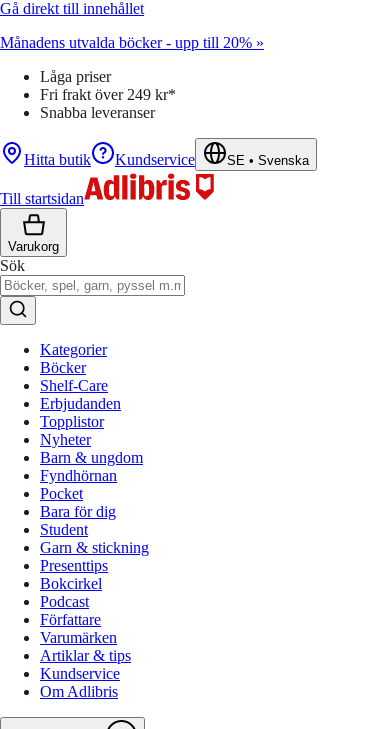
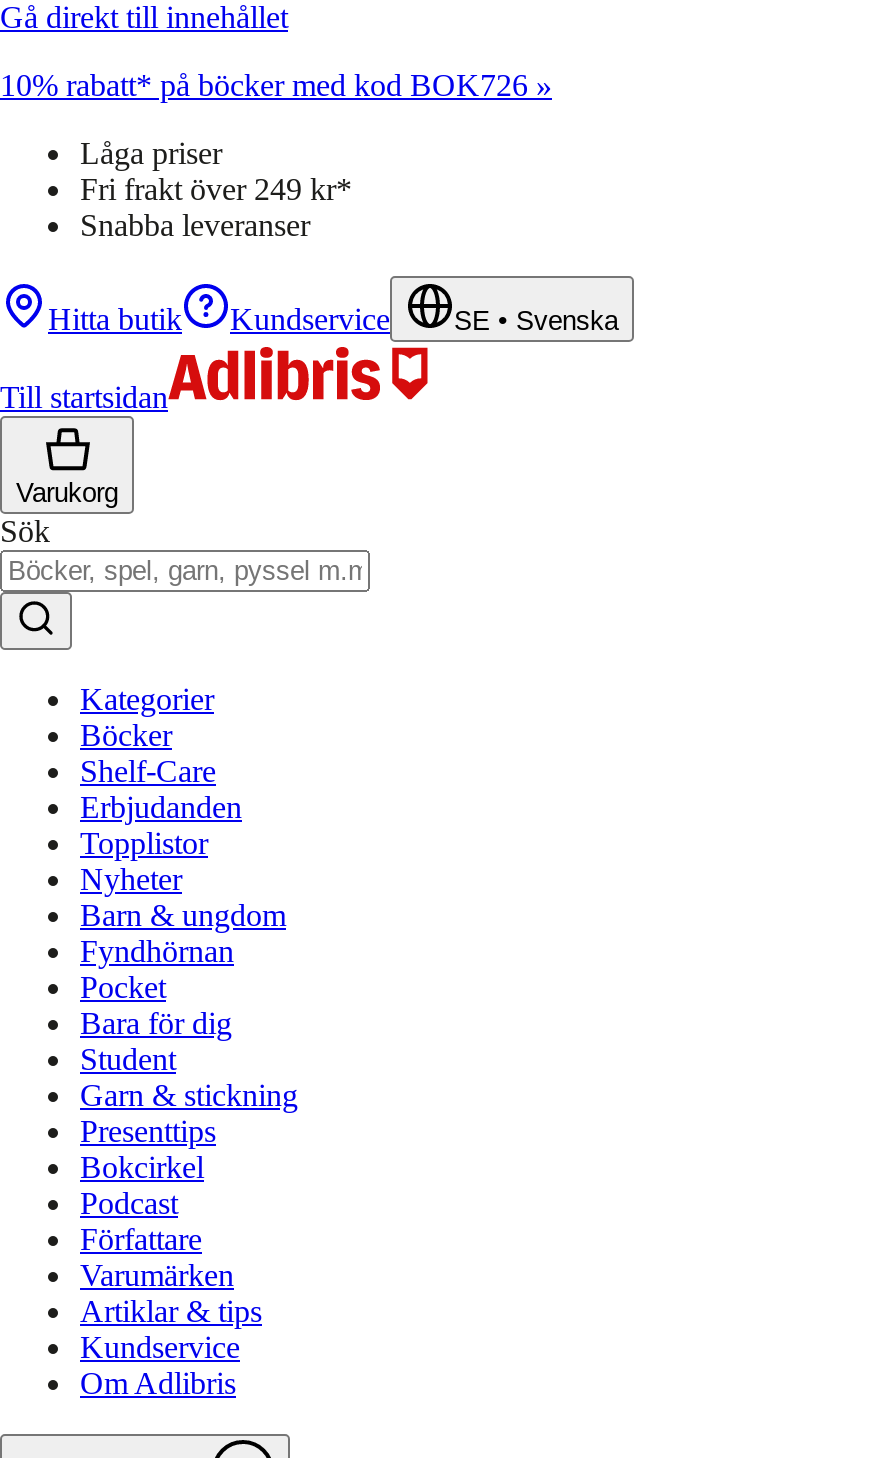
[0,34,264,51] Månadens utvalda böcker - upp till 20% » -> [0,68,552,102] 10% rabatt* på böcker med kod BOK726 »

